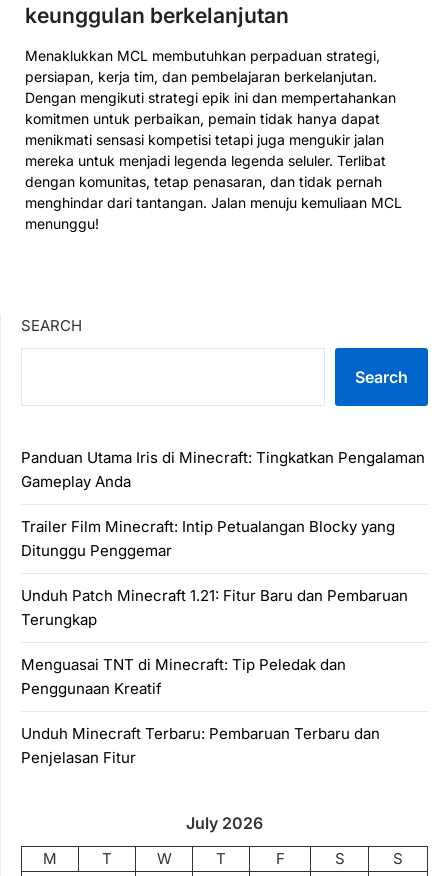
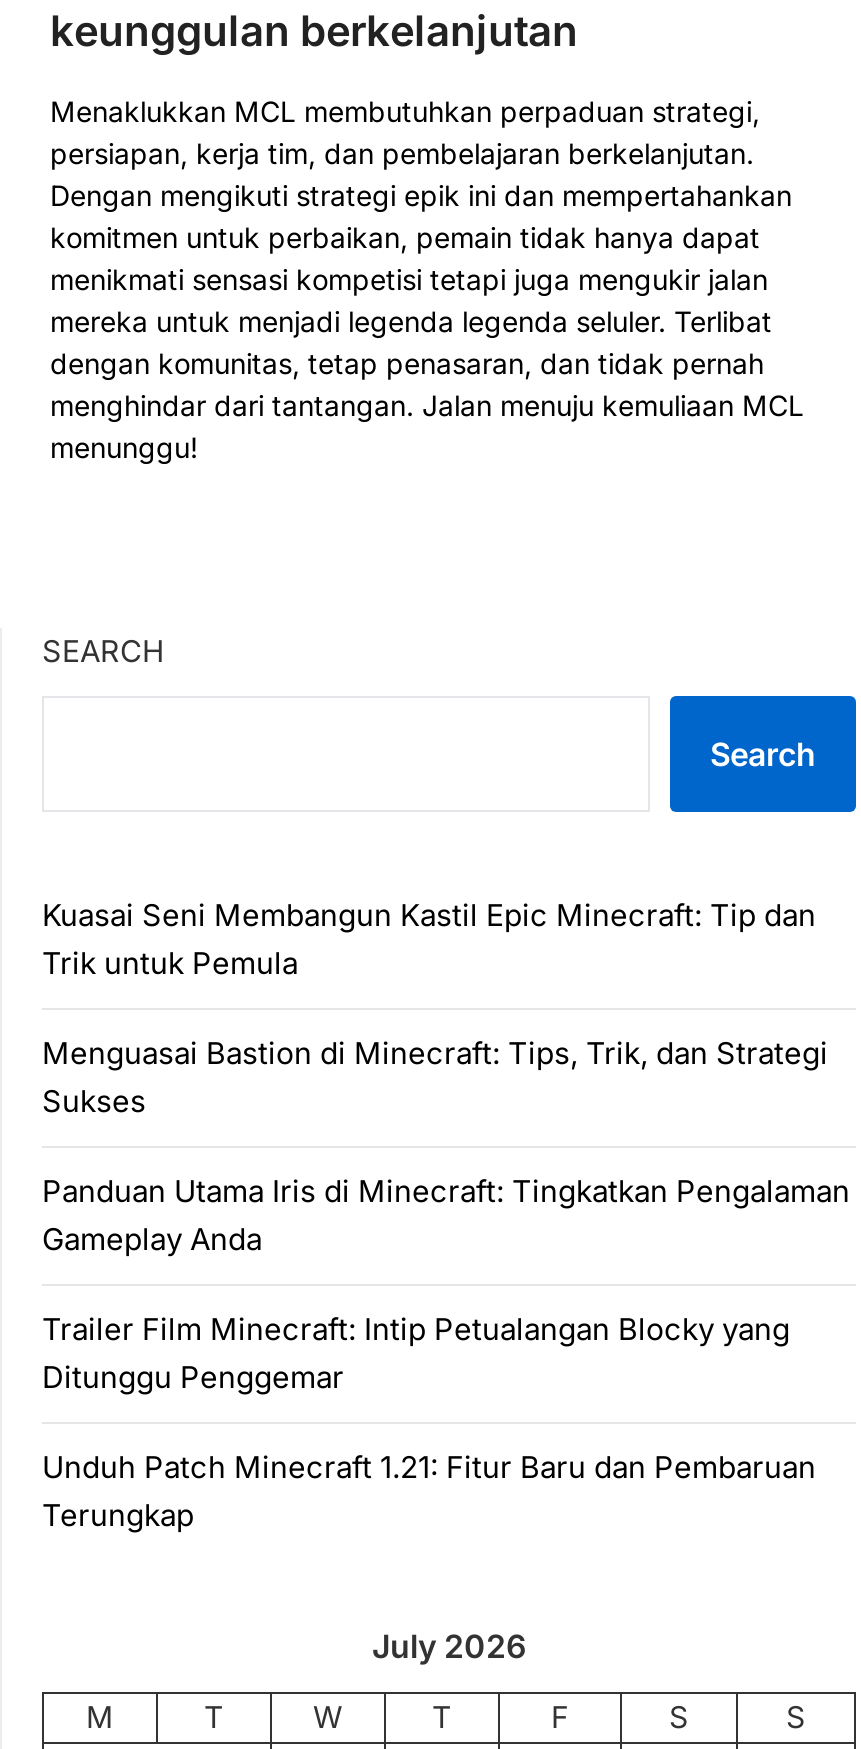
none -> [42,896,828,1120] Kuasai Seni Membangun Kastil Epic Minecraft: Tip dan | Trik untuk Pemula | Menguasai Bastion di Minecraft: Tips, Trik, dan Strategi | Sukses
moved [21,448,425,629] -> [42,1172,850,1534]: Panduan Utama Iris di Minecraft: Tingkatkan Pengalaman | Gameplay Anda | Trailer Film Minecraft: Intip Petualangan Blocky yang | Ditunggu Penggemar | Unduh Patch Minecraft 1.21: Fitur Baru dan Pembaruan | Terungkap
[21,655,380,767] Menguasai TNT di Minecraft: Tip Peledak dan | Penggunaan Kreatif | Unduh Minecraft Terbaru: Pembaruan Terbaru dan | Penjelasan Fitur -> none

